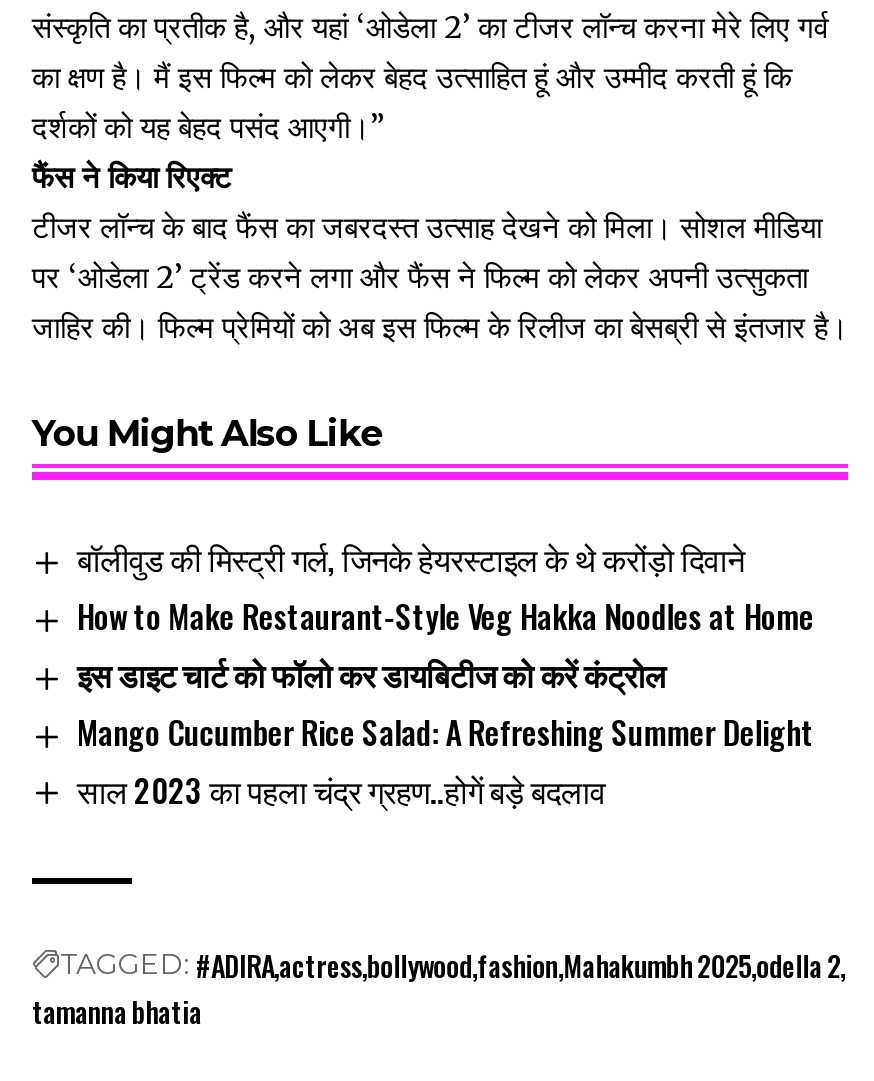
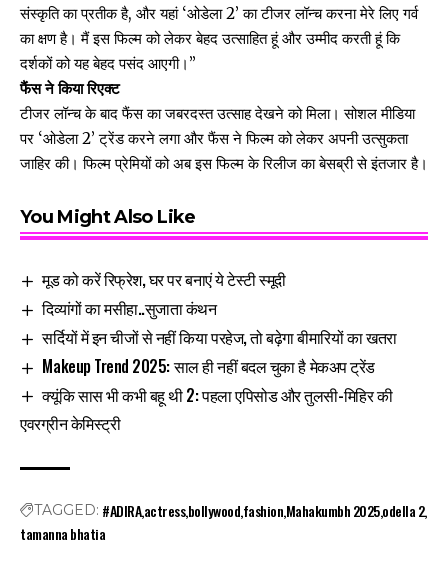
[77,534,814,813] बॉलीवुड की मिस्ट्री गर्ल, जिनके हेयरस्टाइल के थे करोंड़ो दिवाने | How to Make Restaurant-Style Veg Hakka Noodles at Home | इस डाइट चार्ट को फॉलो कर डायबिटीज को करें कंट्रोल | Mango Cucumber Rice Salad: A Refreshing Summer Delight | साल 2023 का पहला चंद्र ग्रहण..होगें बड़े बदलाव -> [20,267,397,435] मूड को करें रिफ्रेश, घर पर बनाएं ये टेस्टी स्मूदी | दिव्यांगों का मसीहा..सुजाता कंथन | सर्दियों में इन चीजों से नहीं किया परहेज, तो बढ़ेगा बीमारियों का खतरा | Makeup Trend 2025: साल ही नहीं बदल चुका है मेकअप ट्रेंड | क्यूंकि सास भी कभी बहू थी 2: पहला एपिसोड और तुलसी-मिहिर की | एवरग्रीन केमिस्ट्री

